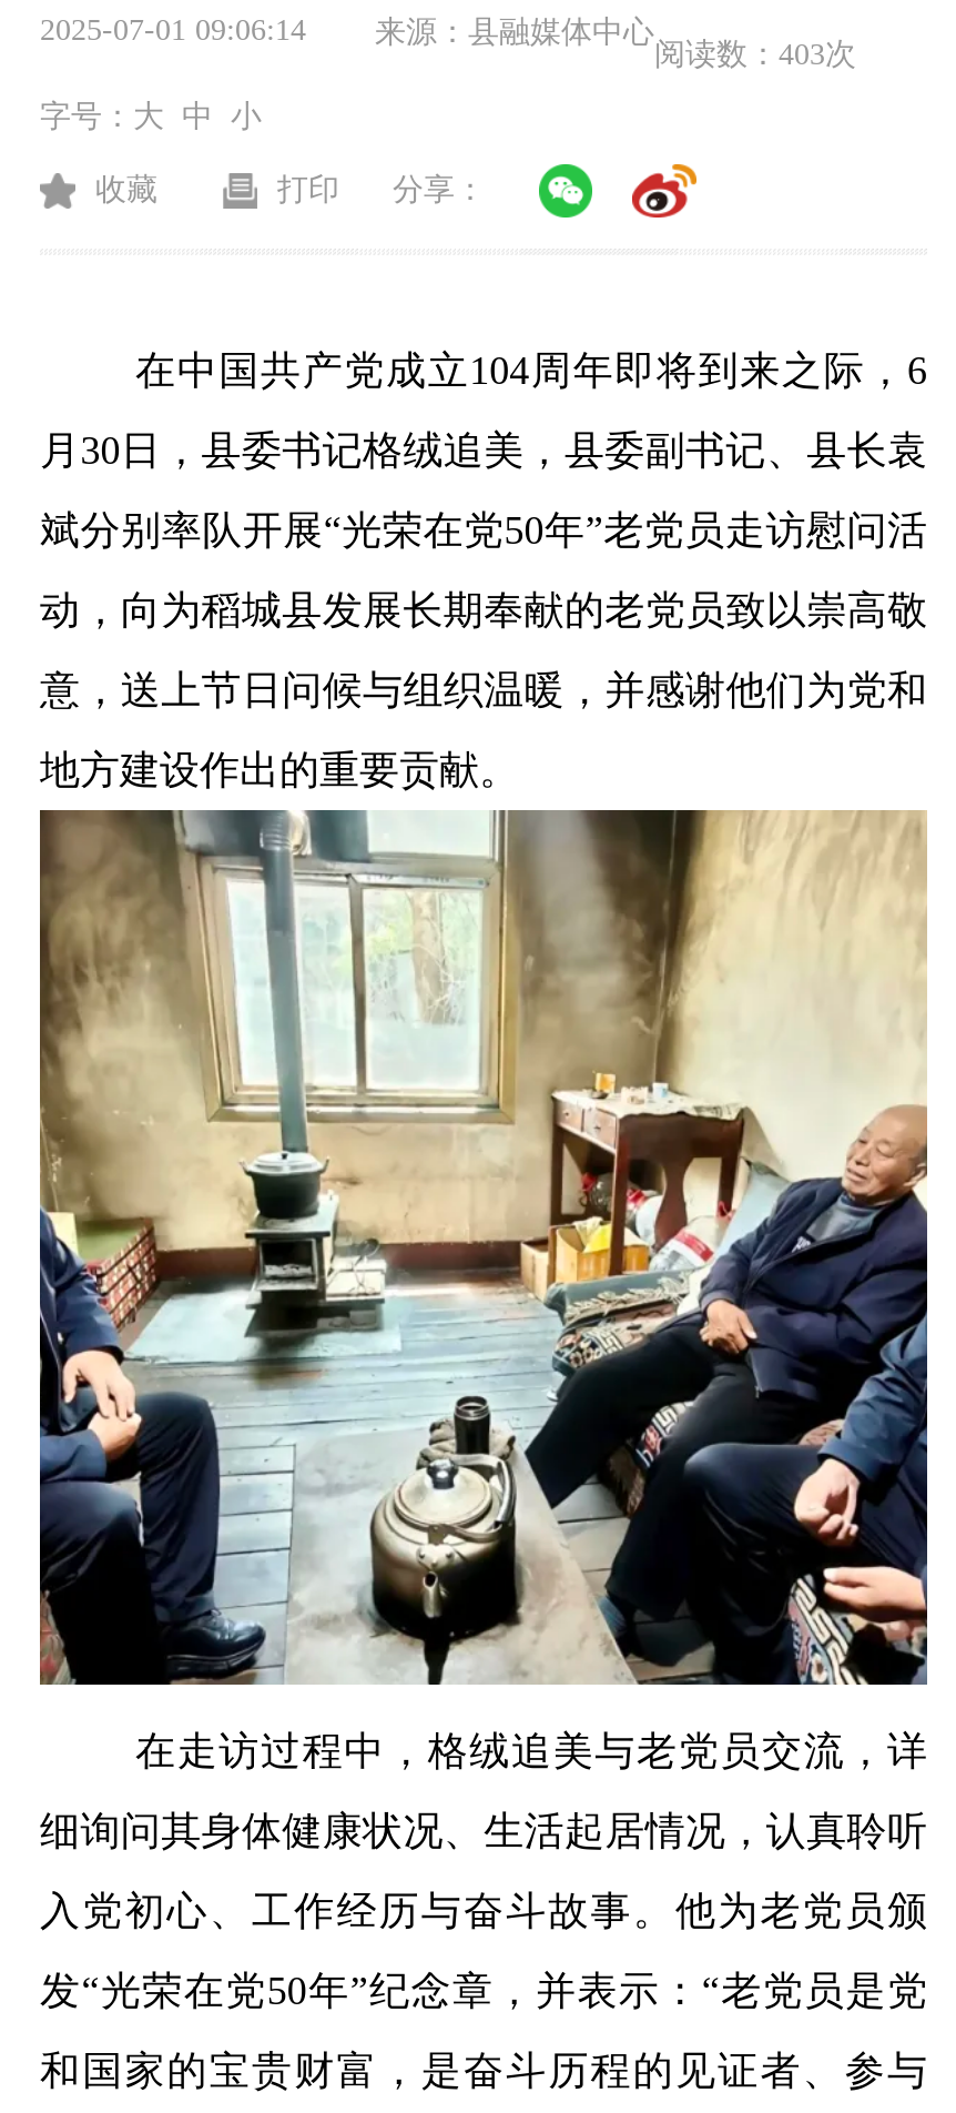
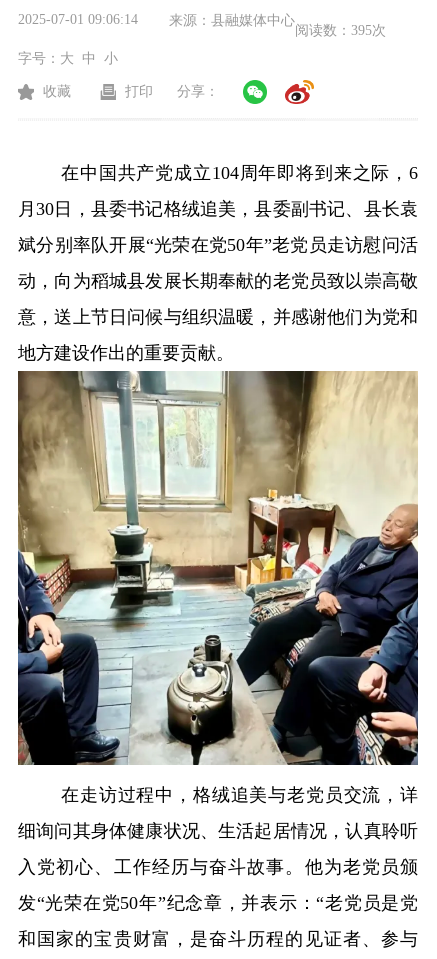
[654,38,856,71] 阅读数：403次 -> [295,23,386,38] 阅读数：395次

